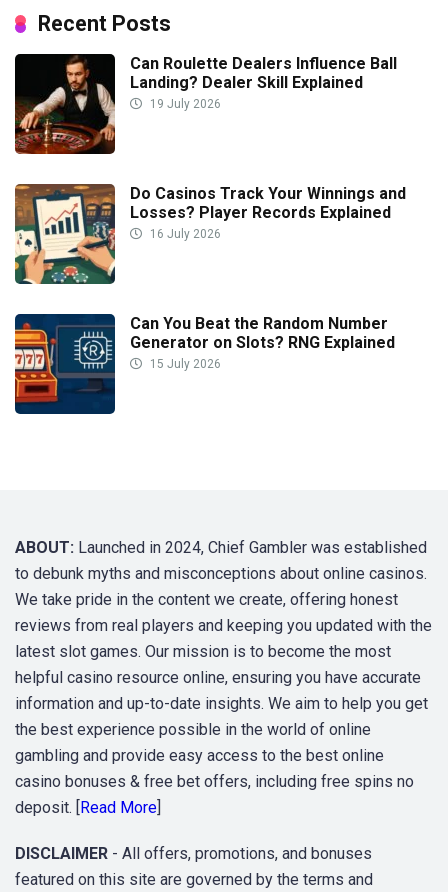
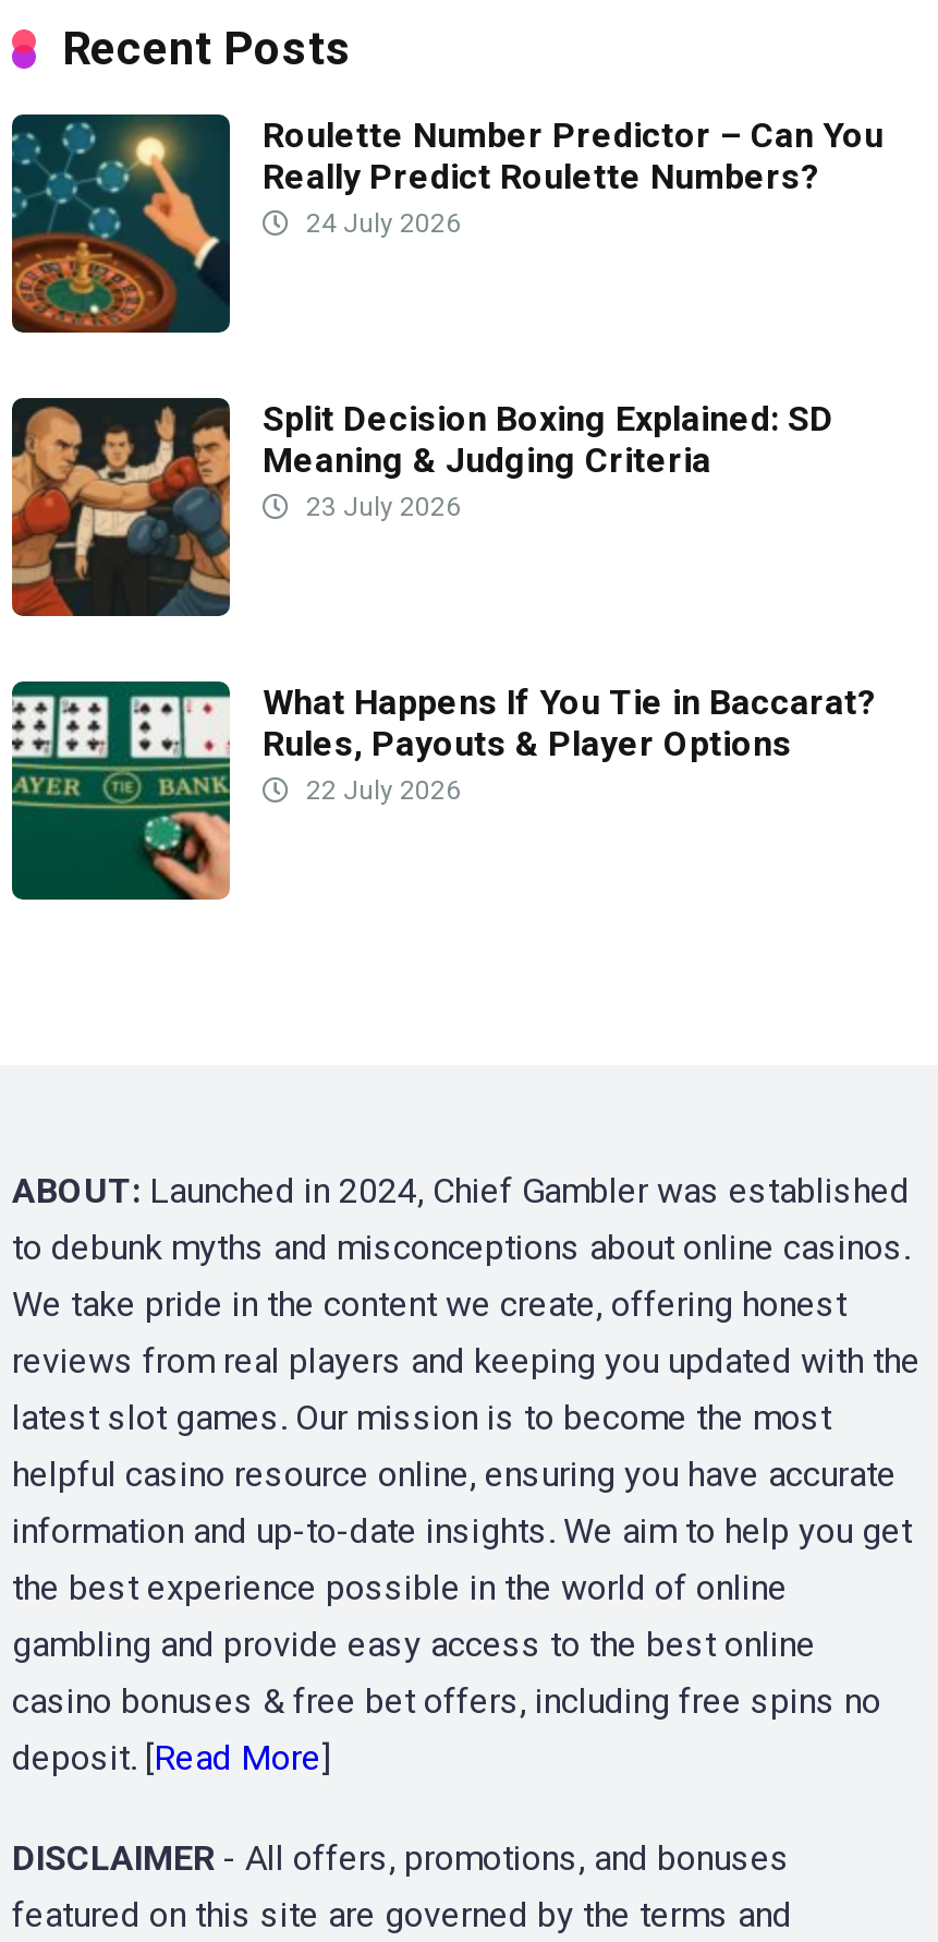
[14,53,397,155] [image] | Can Roulette Dealers Influence Ball | Landing? Dealer Skill Explained | 19 July 2026 -> [10,113,884,335] [image] | Roulette Number Predictor – Can You | Really Predict Roulette Numbers? | 24 July 2026
[14,183,406,285] [image] | Do Casinos Track Your Winnings and | Losses? Player Records Explained | 16 July 2026 -> [10,396,833,618] [image] | Split Decision Boxing Explained: SD | Meaning & Judging Criteria | 23 July 2026
[14,313,395,415] [image] | Can You Beat the Random Number | Generator on Slots? RNG Explained | 15 July 2026 -> [10,680,877,902] [image] | What Happens If You Tie in Baccarat? | Rules, Payouts & Player Options | 22 July 2026

